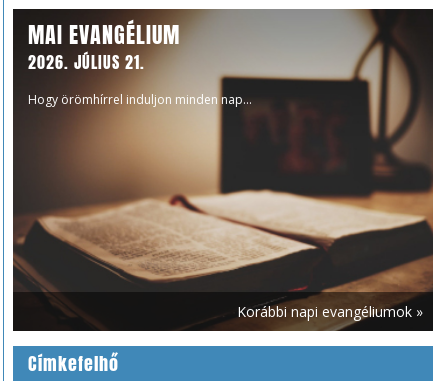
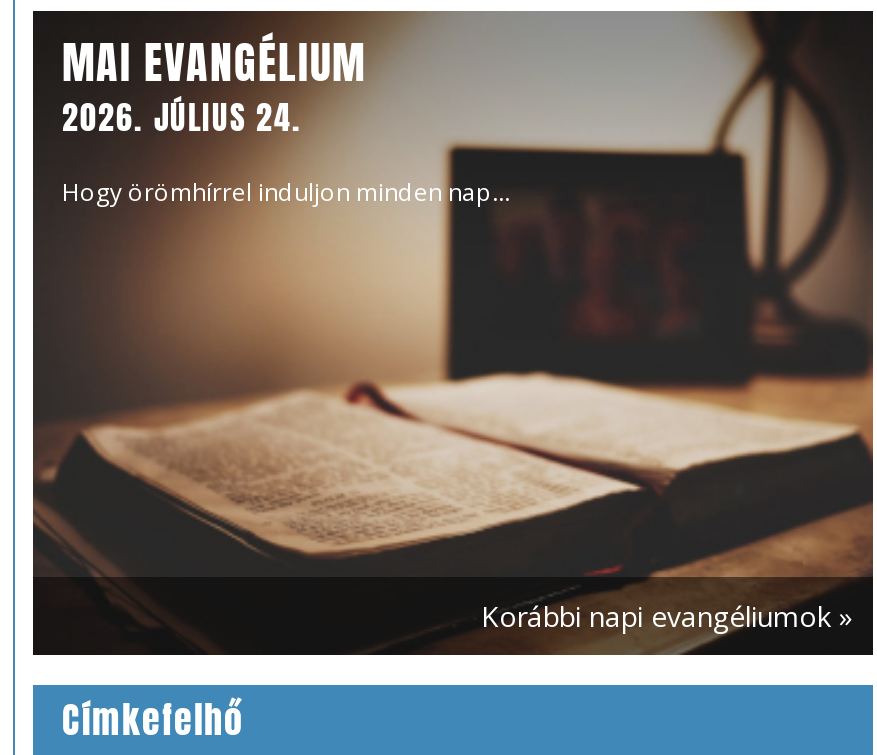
[27,51,144,74] 2026. JÚLIUS 21. -> [62,96,302,142] 2026. JÚLIUS 24.

